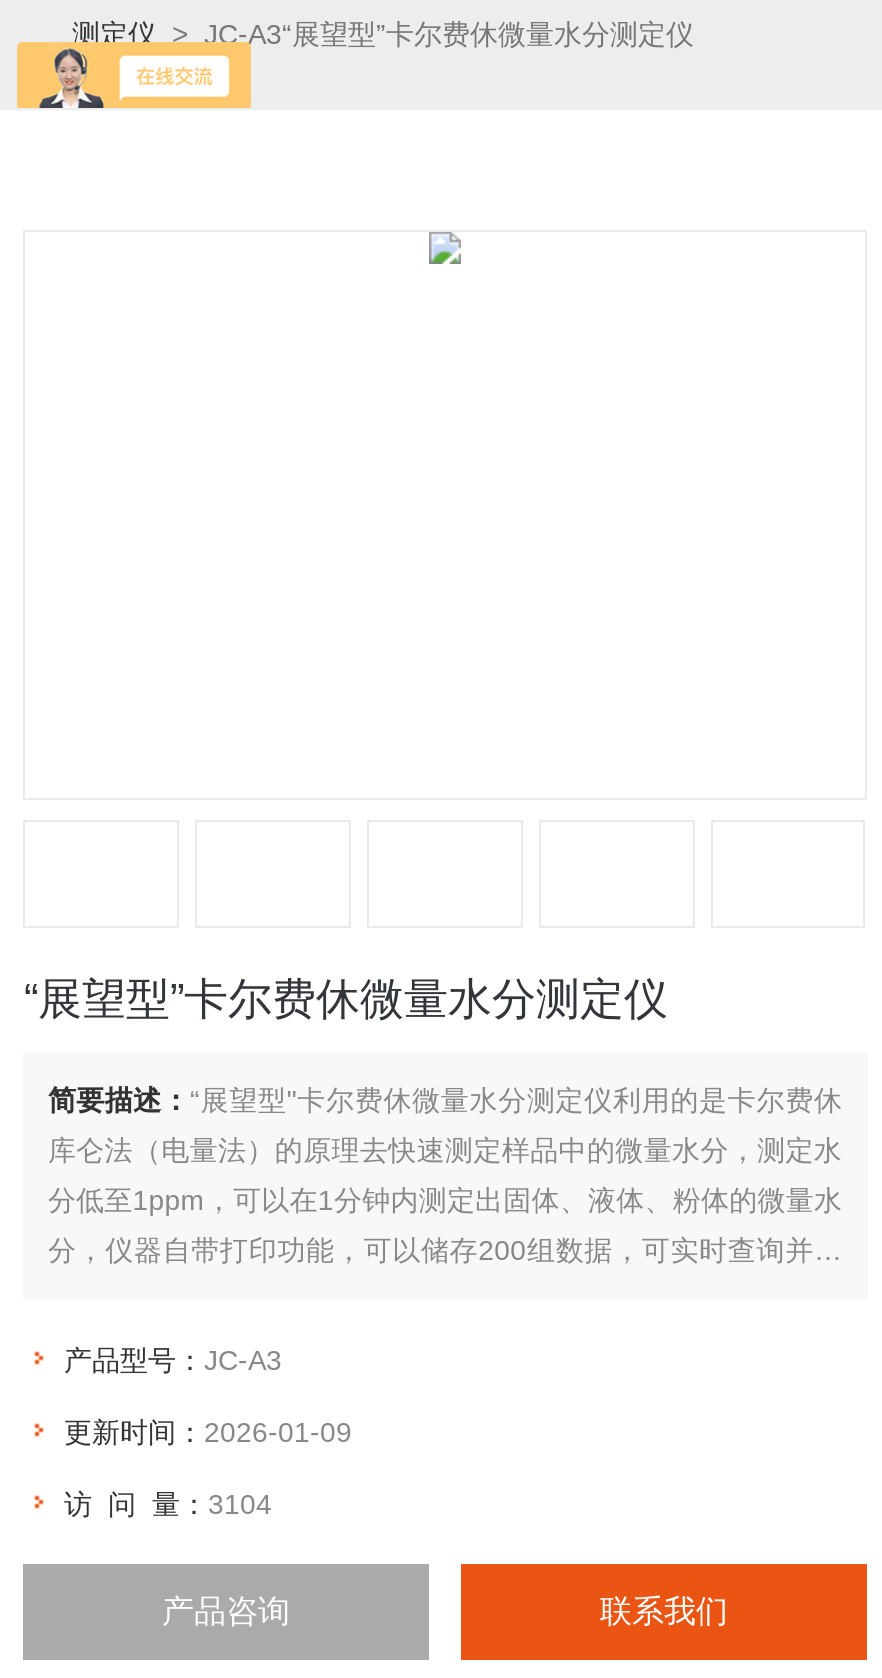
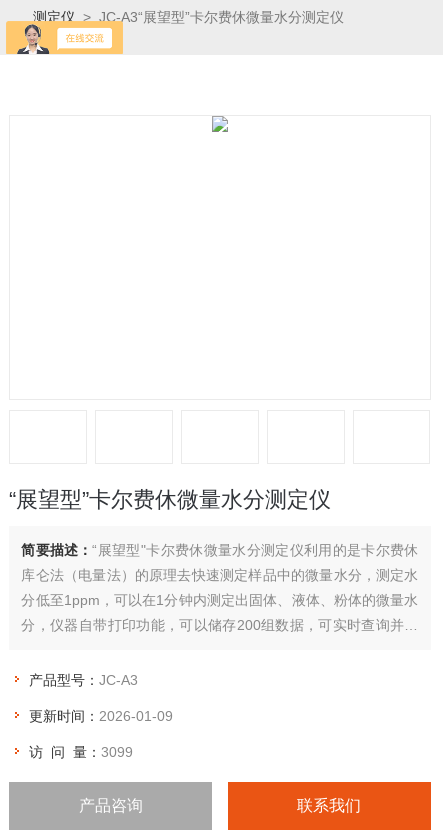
[64,1488,272,1520] 访 问 量：3104 -> [29,744,133,760] 访 问 量：3099

